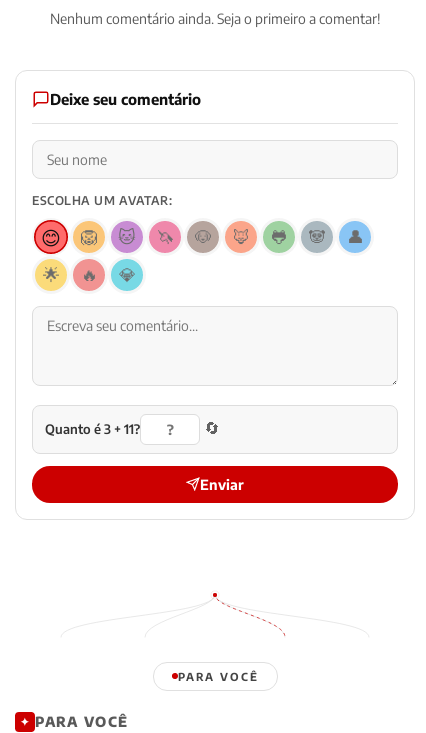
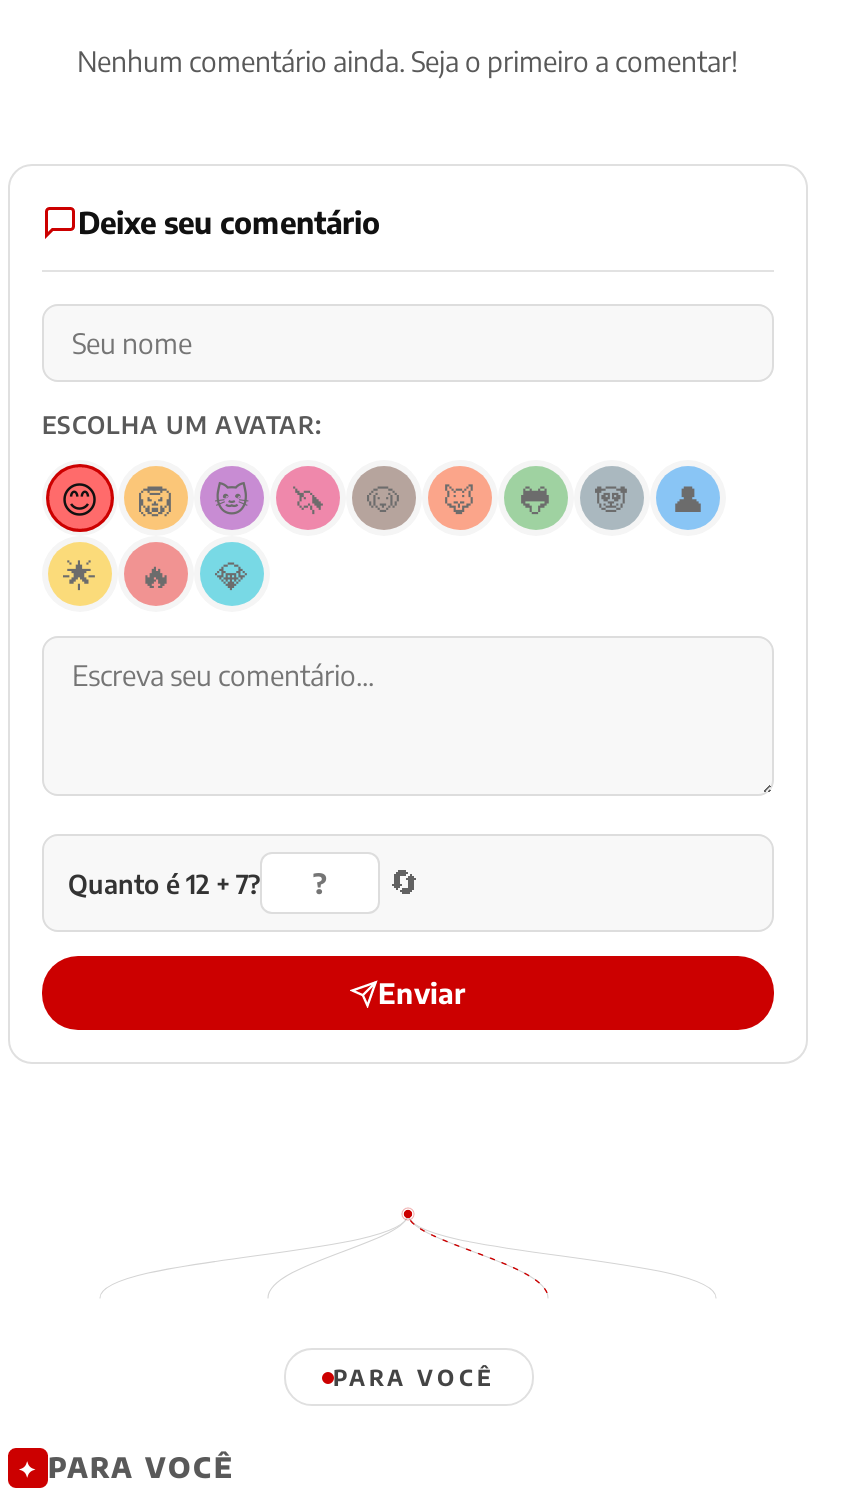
[45,421,140,437] Quanto é 3 + 11? -> [68,868,260,900] Quanto é 12 + 7?

